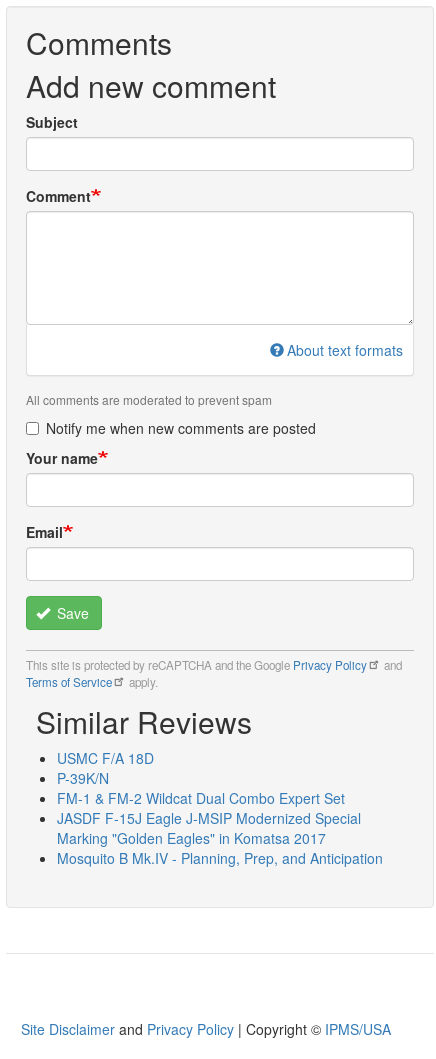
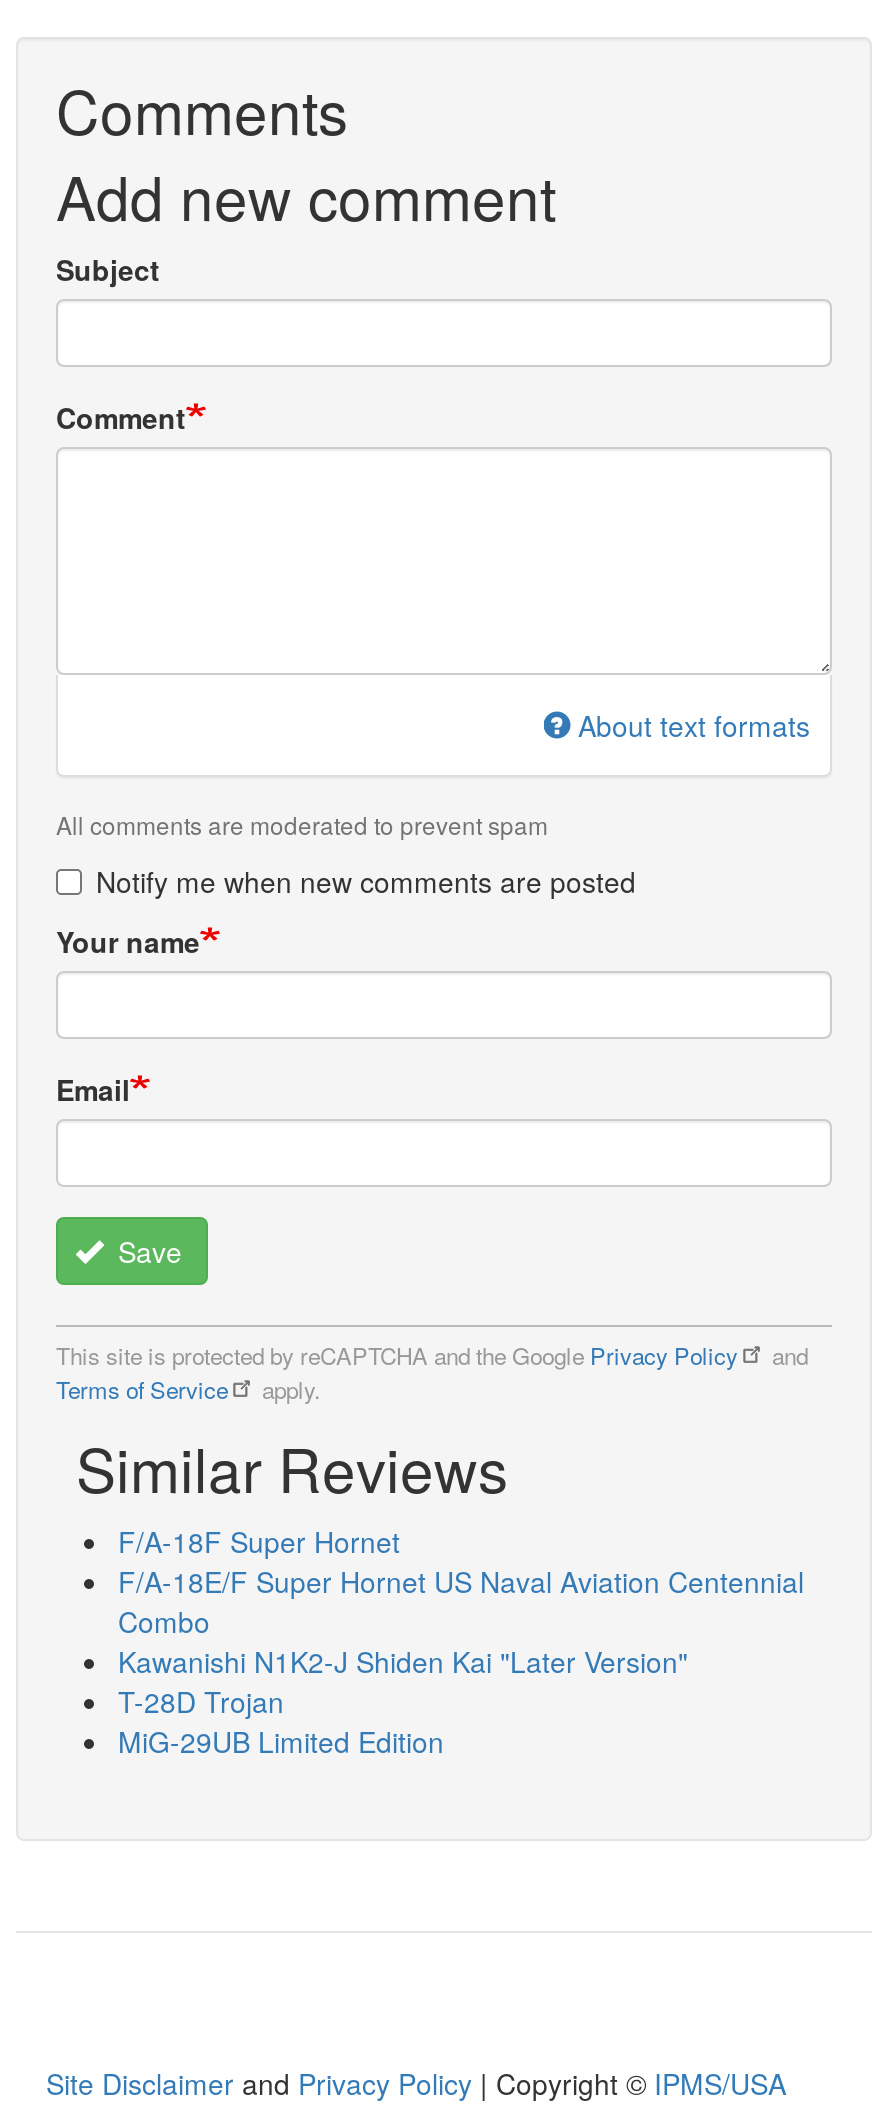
[57,747,383,867] USMC F/A 18D | P-39K/N | FM-1 & FM-2 Wildcat Dual Combo Expert Set | JASDF F-15J Eagle J-MSIP Modernized Special | Marking "Golden Eagles" in Komatsa 2017 | Mosquito B Mk.IV - Planning, Prep, and Anticipation -> [118,1520,804,1760] F/A-18F Super Hornet | F/A-18E/F Super Hornet US Naval Aviation Centennial | Combo | Kawanishi N1K2-J Shiden Kai "Later Version" | T-28D Trojan | MiG-29UB Limited Edition

